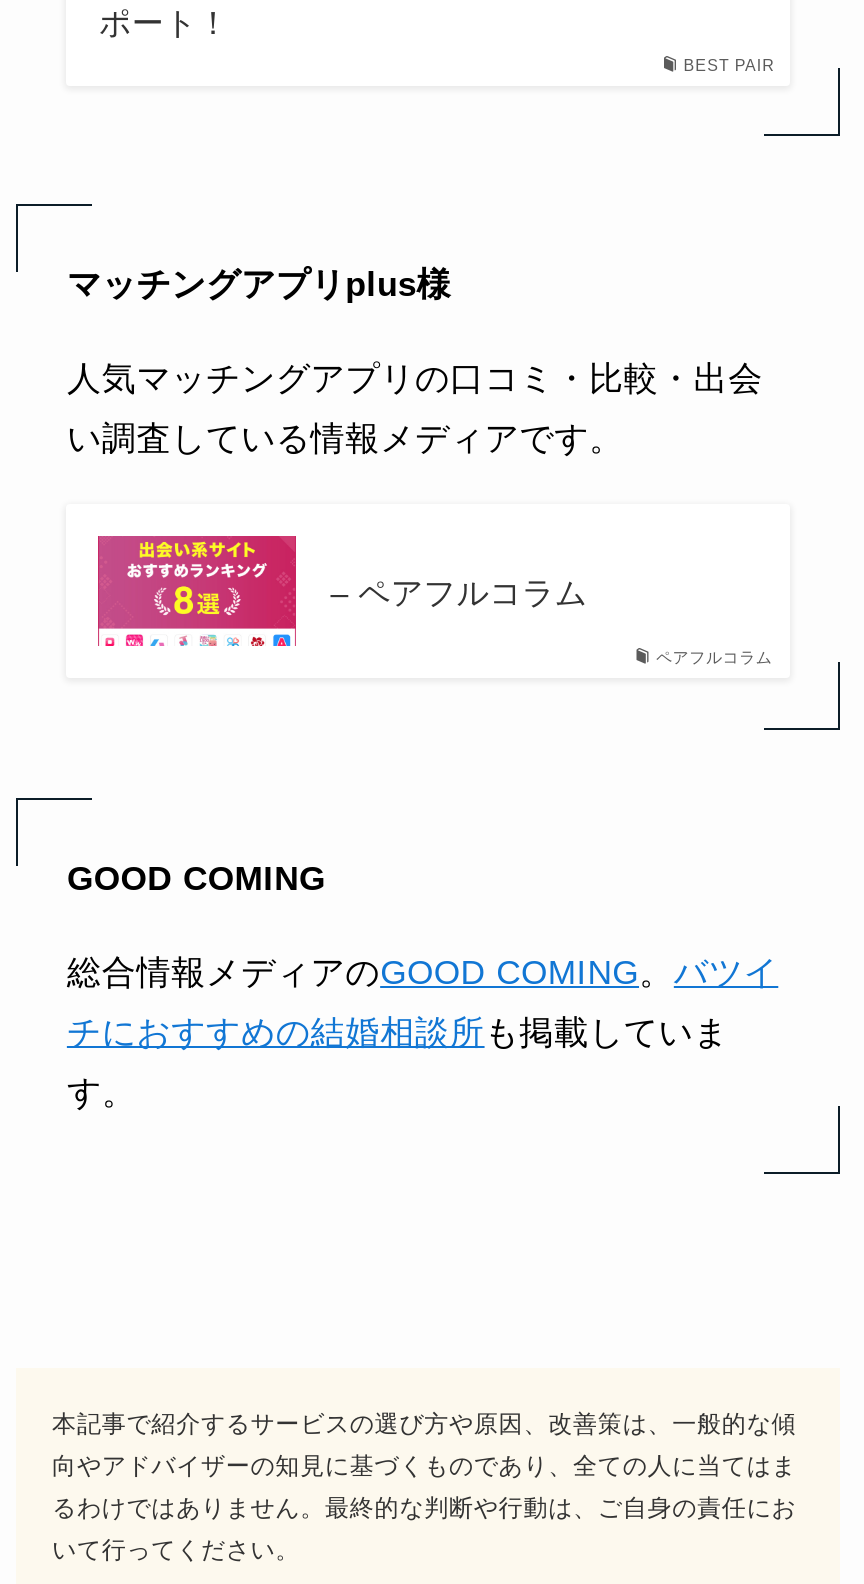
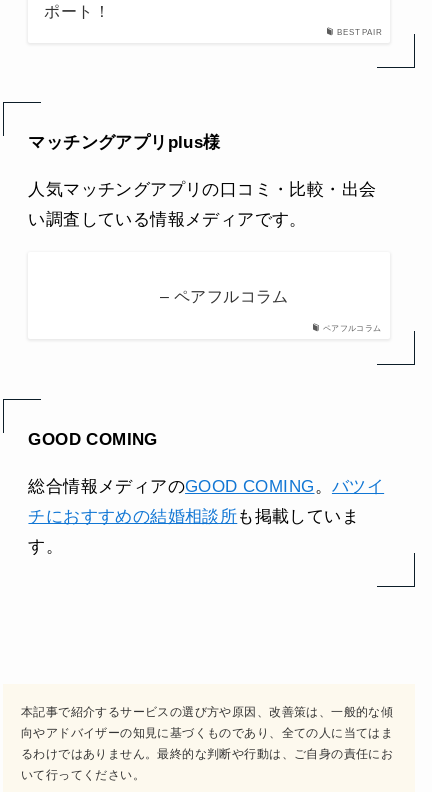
[96,534,298,648] [image] -> none

